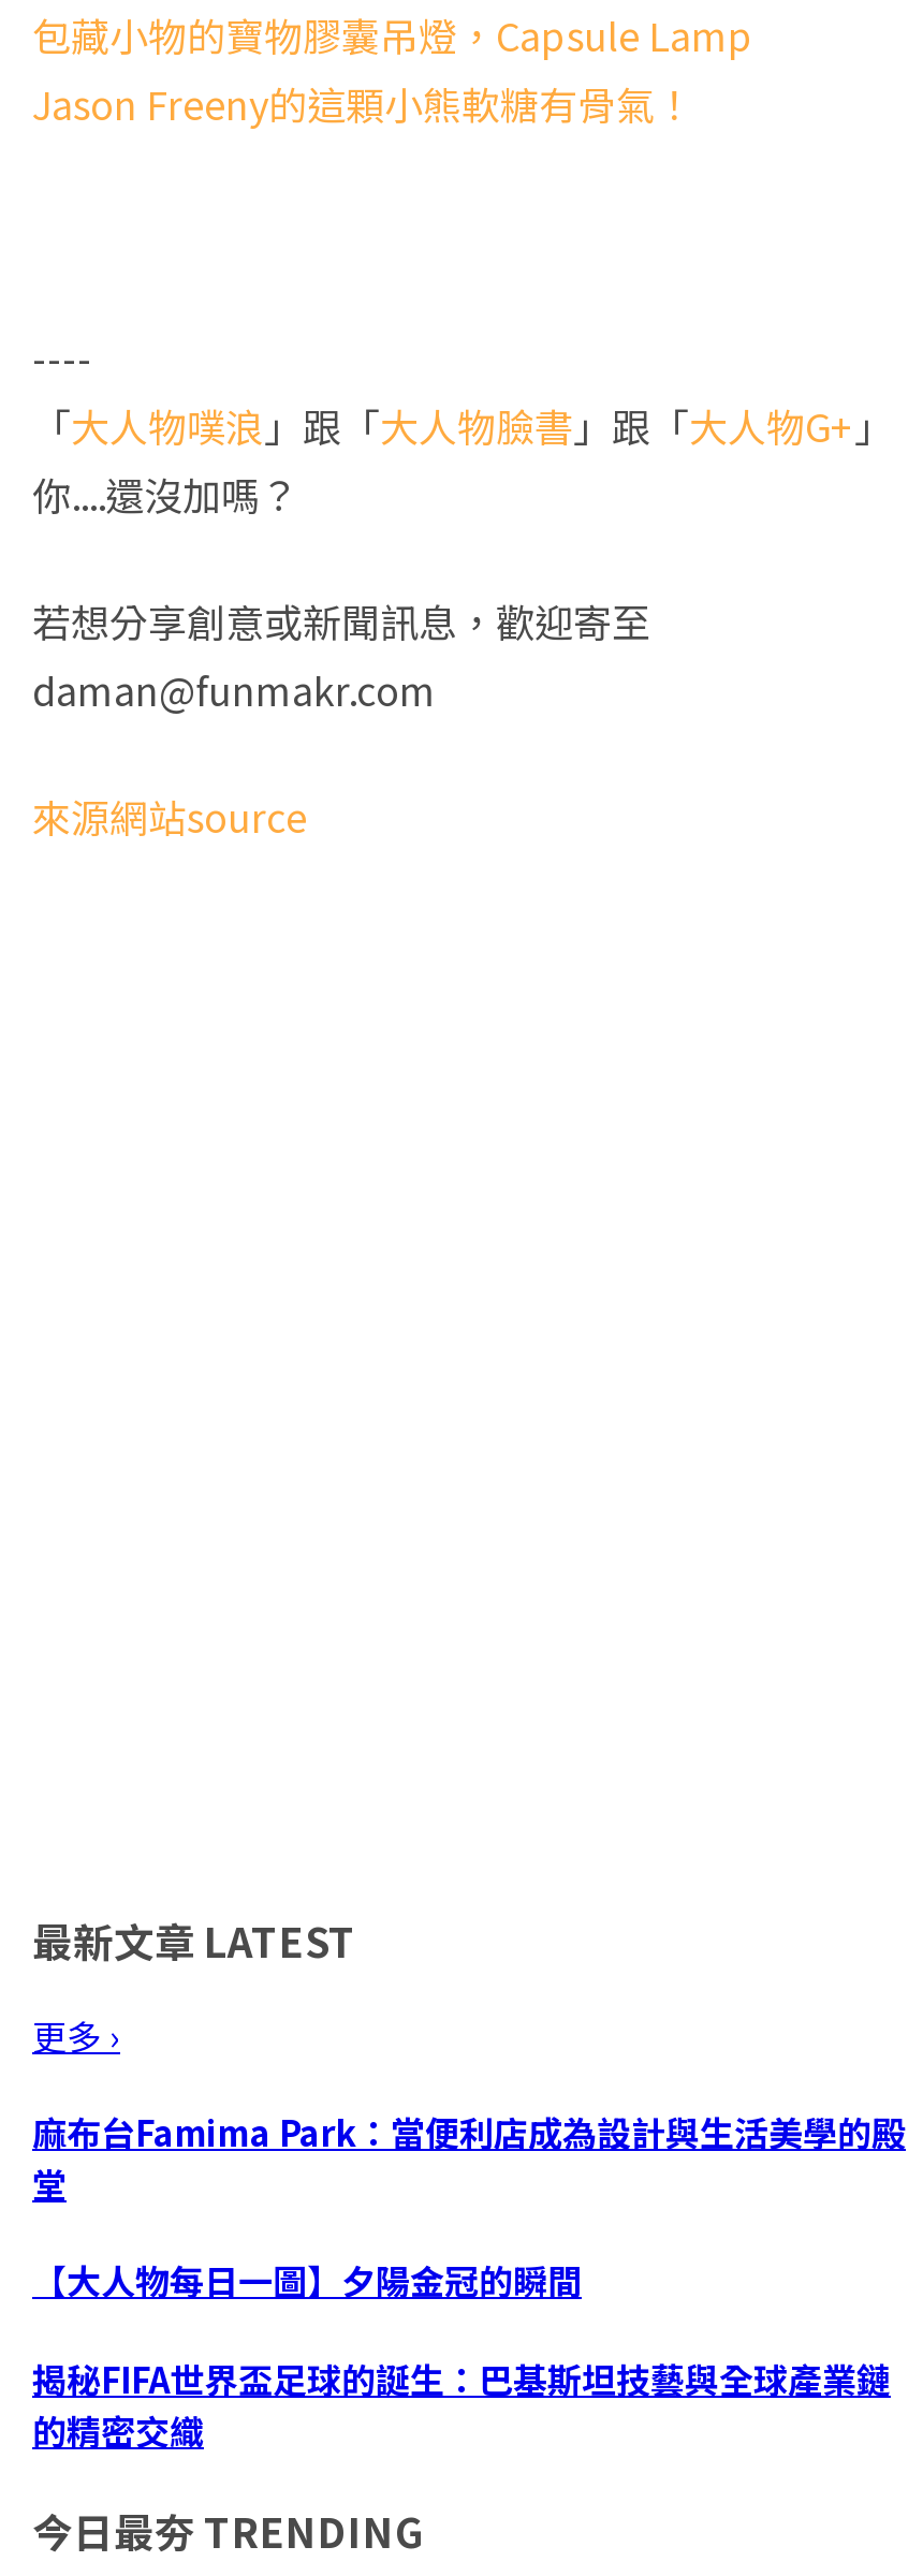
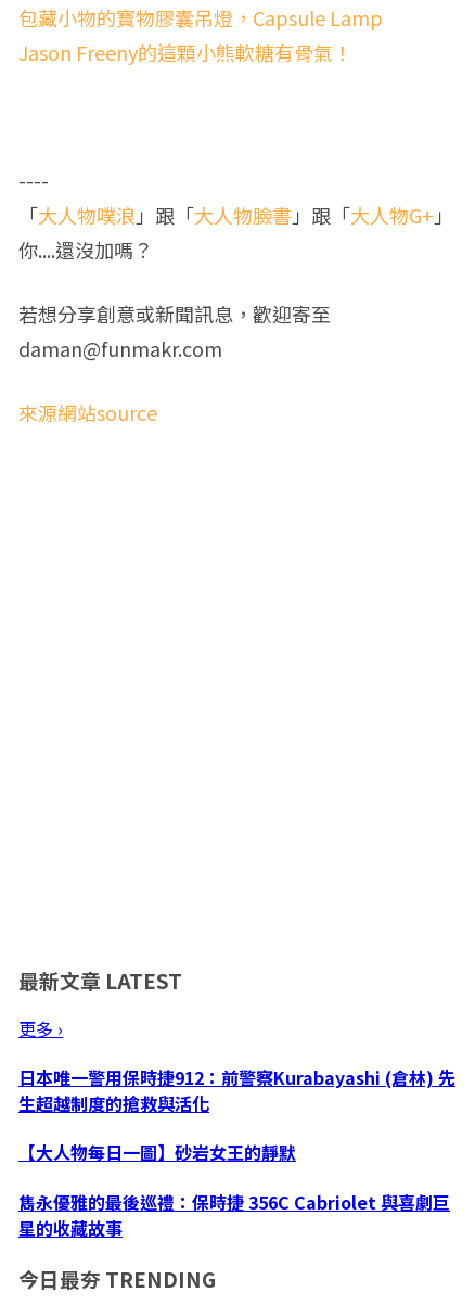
[32,2106,906,2209] 麻布台Famima Park：當便利店成為設計與生活美學的殿 | 堂 -> [18,1064,455,1116] 日本唯一警用保時捷912：前警察Kurabayashi (倉林) 先 | 生超越制度的搶救與活化
[32,2255,582,2306] 【大人物每日一圖】夕陽金冠的瞬間 -> [18,1139,296,1165] 【大人物每日一圖】砂岩女王的靜默
[32,2352,891,2455] 揭秘FIFA世界盃足球的誕生：巴基斯坦技藝與全球產業鏈 | 的精密交織 -> [18,1188,450,1241] 雋永優雅的最後巡禮：保時捷 356C Cabriolet 與喜劇巨 | 星的收藏故事

